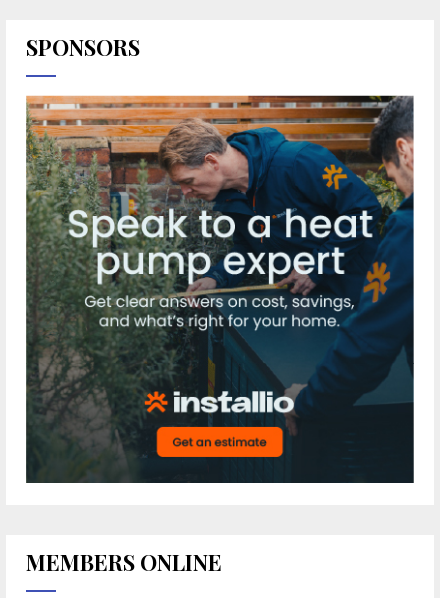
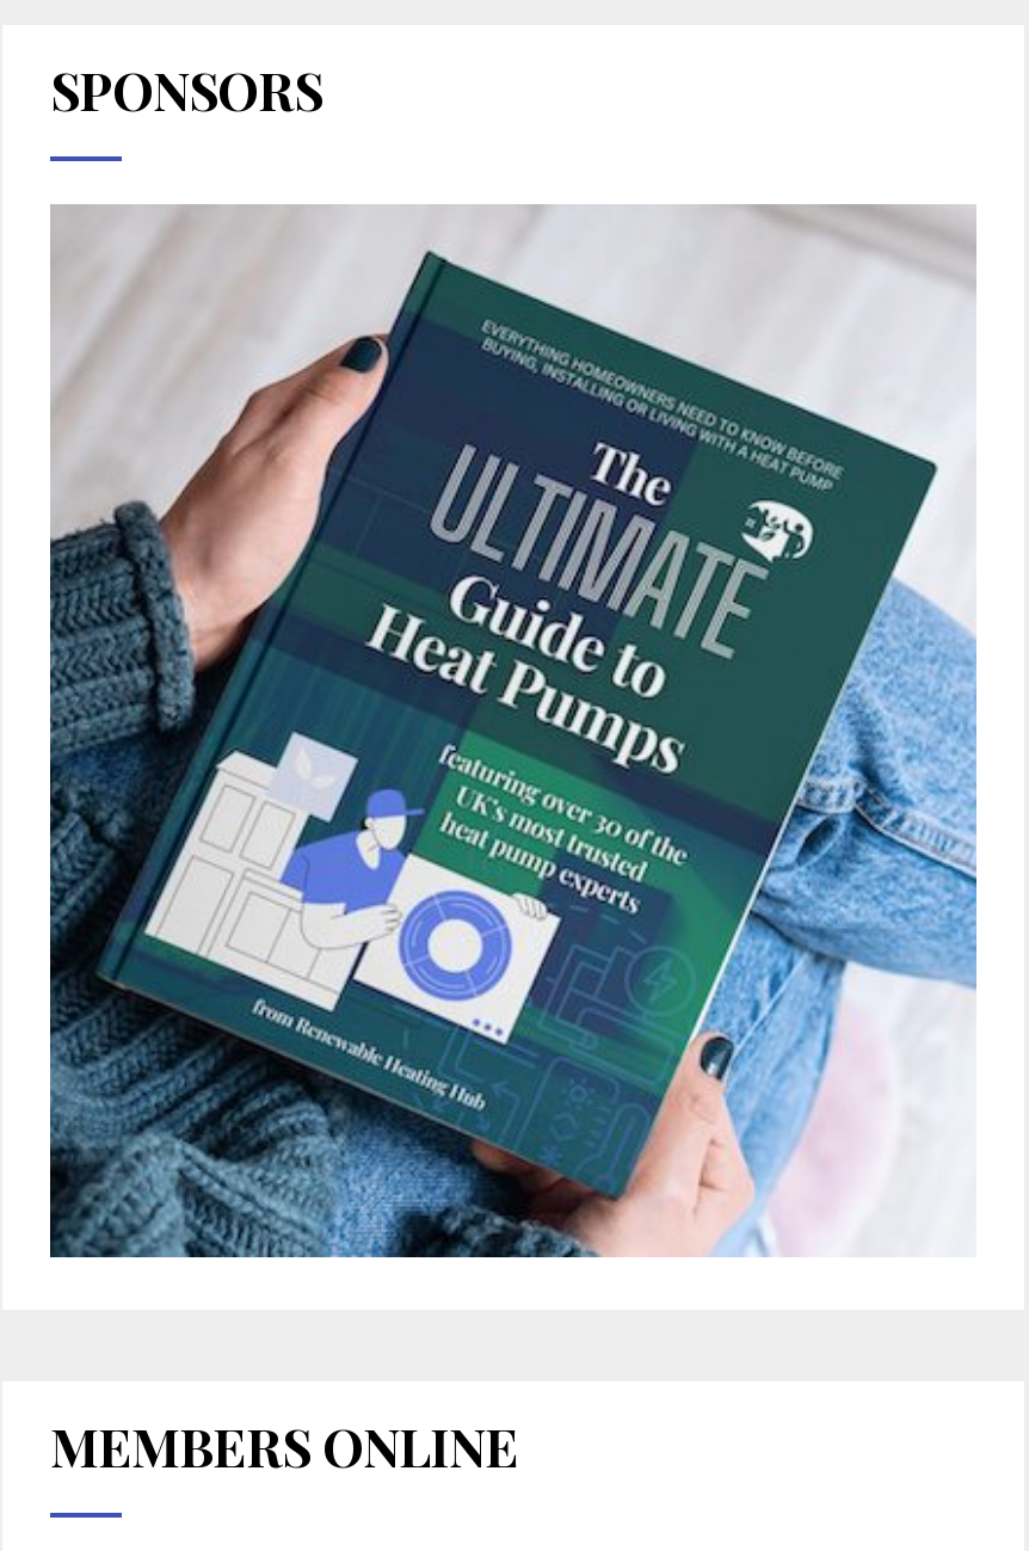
[26,95,415,484] [image] -> [50,204,979,1260] [image]

